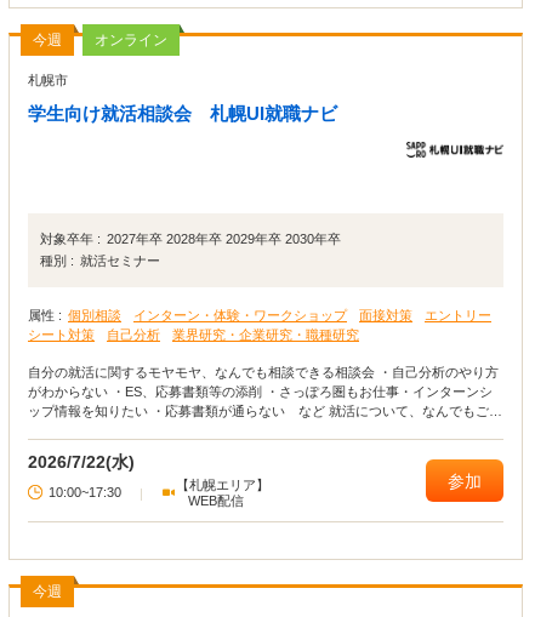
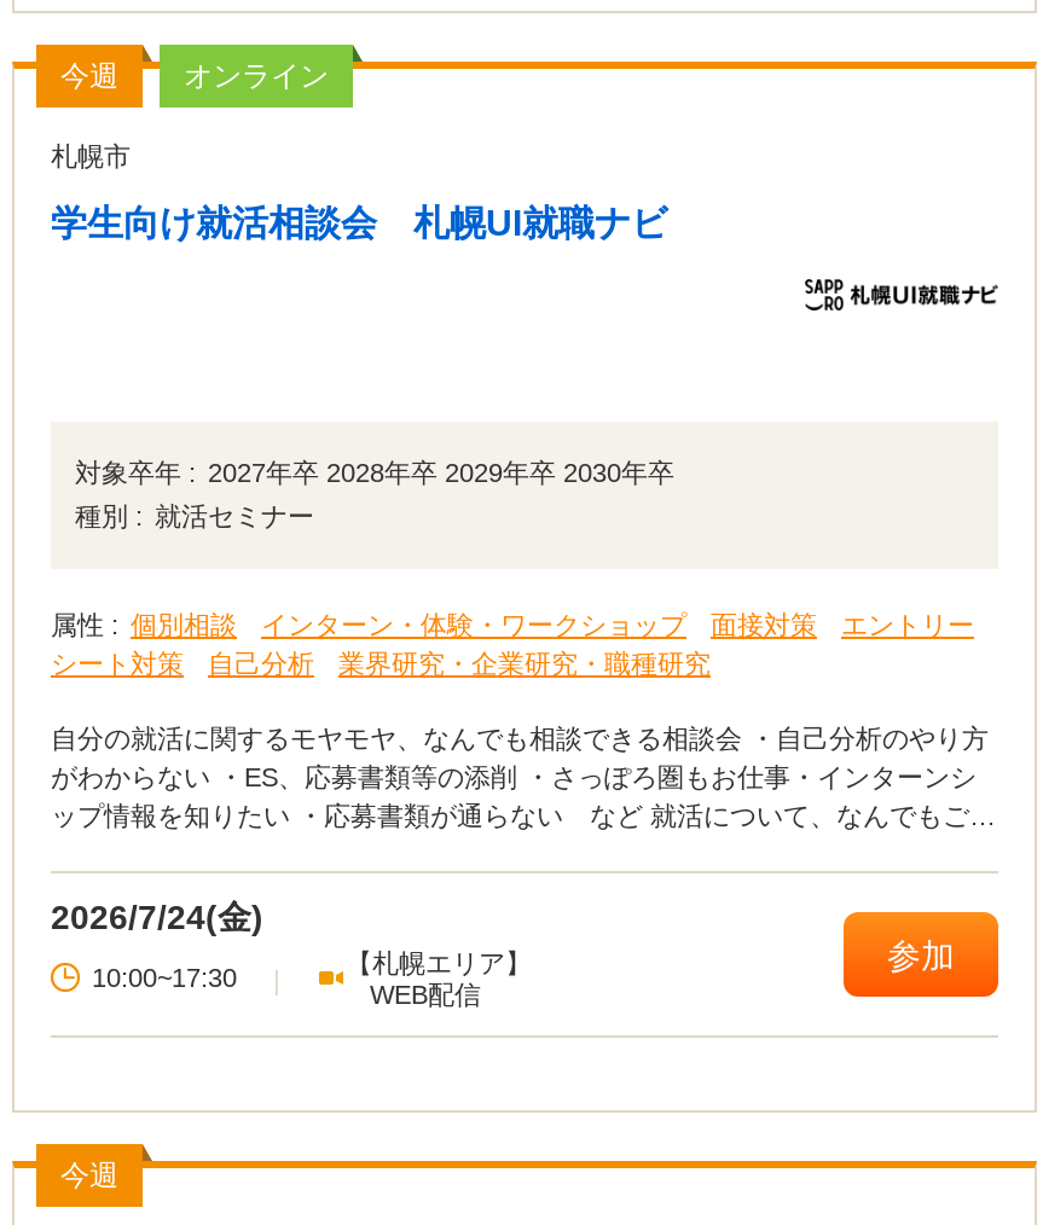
[28,452,135,472] 2026/7/22(水) -> [51,898,263,937] 2026/7/24(金)

